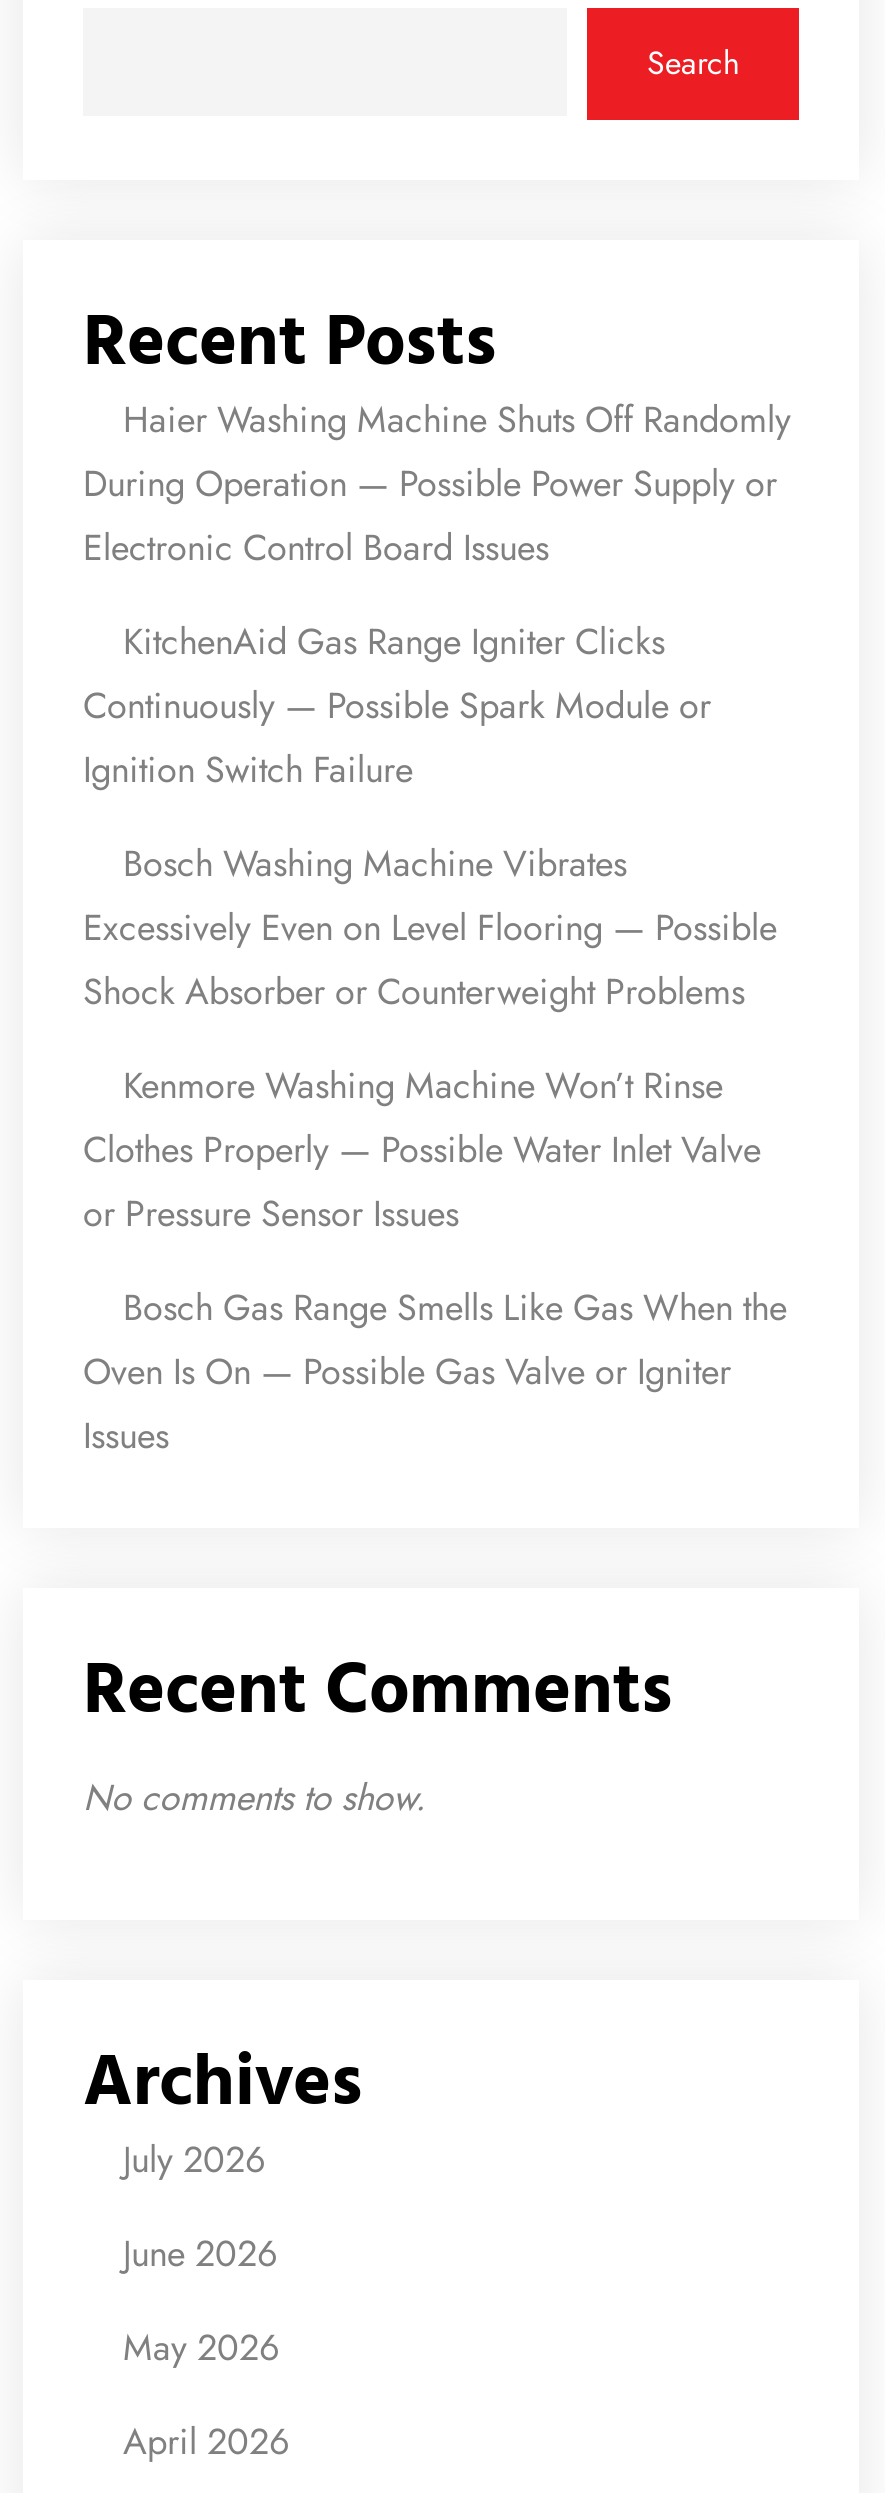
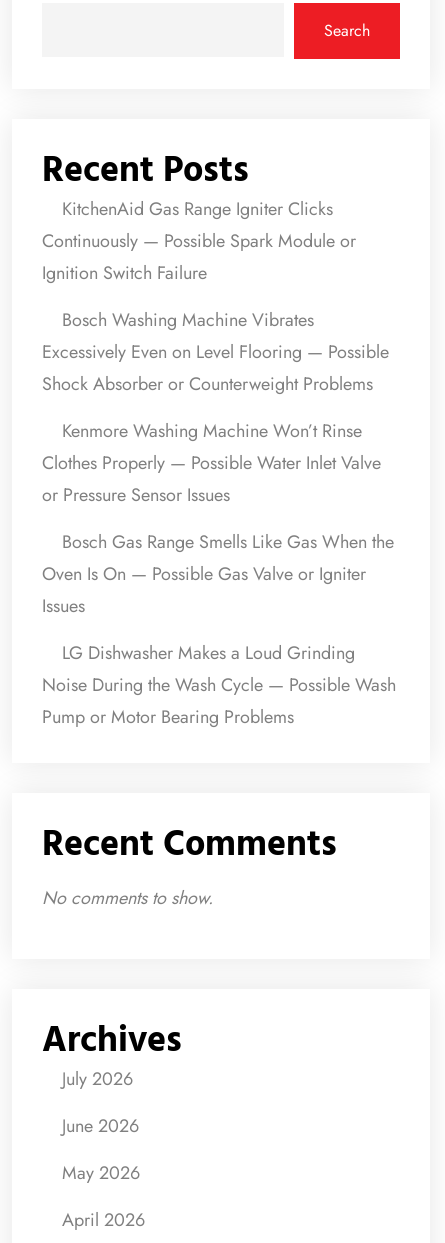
[83,393,791,573] Haier Washing Machine Shuts Off Randomly | During Operation — Possible Power Supply or | Electronic Control Board Issues -> none
moved [83,615,787,1461] -> [42,196,394,619]: KitchenAid Gas Range Igniter Clicks | Continuously — Possible Spark Module or | Ignition Switch Failure | ... | Oven Is On — Possible Gas Valve or Igniter | Issues
none -> [42,640,396,730] LG Dishwasher Makes a Loud Grinding | Noise During the Wash Cycle — Possible Wash | Pump or Motor Bearing Problems

